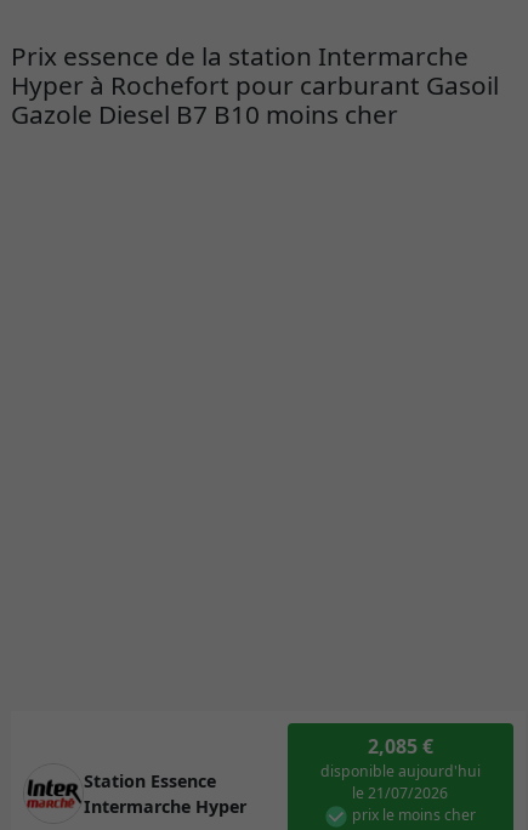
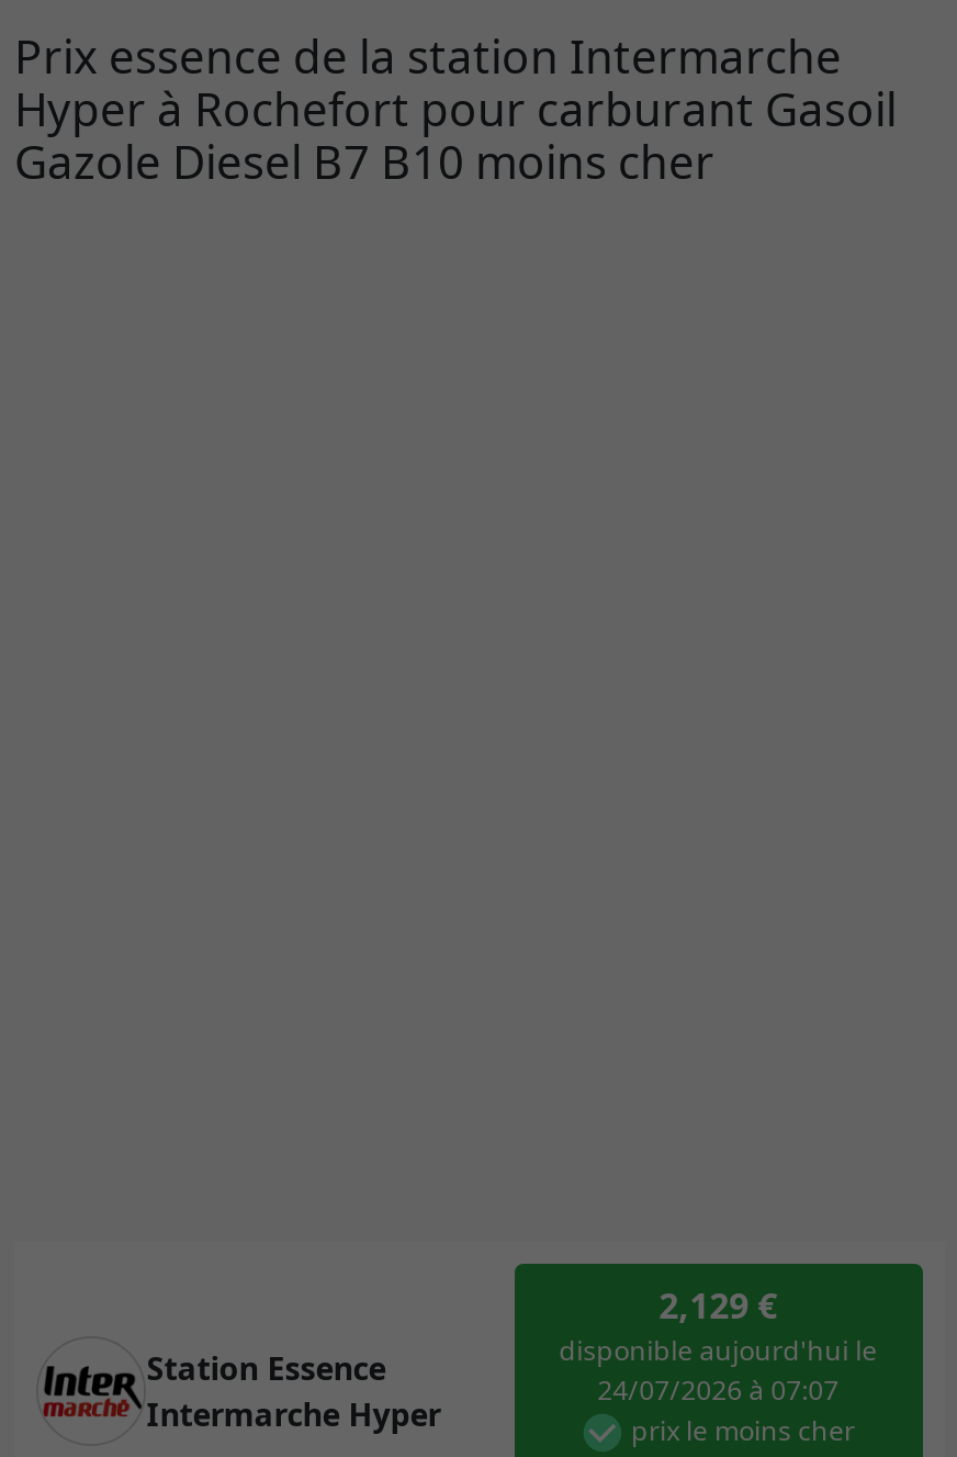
[320,733,480,804] 2,085 € | disponible aujourd'hui | le 21/07/2026 -> [559,1282,877,1409] 2,129 € | disponible aujourd'hui le | 24/07/2026 à 07:07

